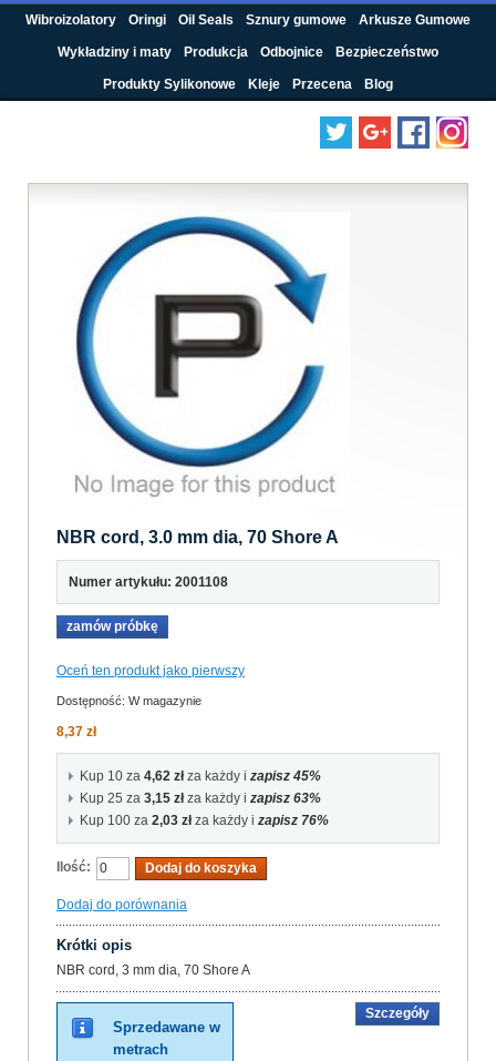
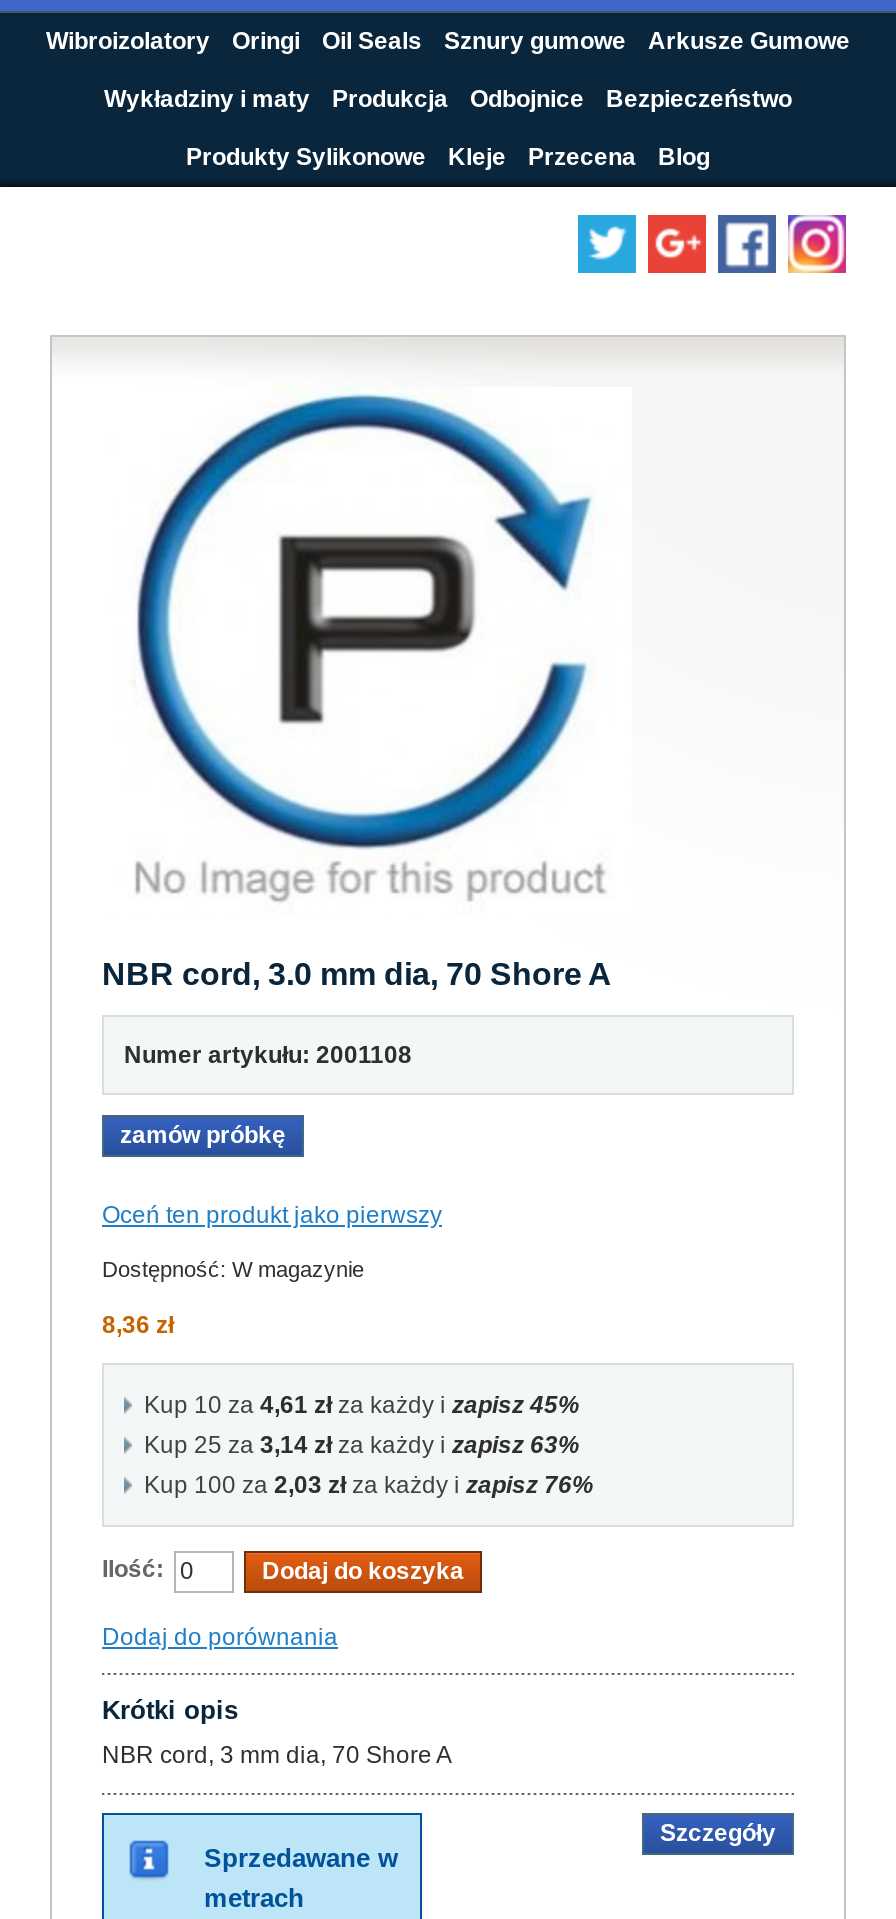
[56,724,96,739] 8,37 zł -> [102,1311,174,1339] 8,36 zł
[80,768,321,784] Kup 10 za 4,62 zł za każdy i zapisz 45% -> [144,1391,580,1419] Kup 10 za 4,61 zł za każdy i zapisz 45%
[80,790,321,806] Kup 25 za 3,15 zł za każdy i zapisz 63% -> [144,1431,580,1459] Kup 25 za 3,14 zł za każdy i zapisz 63%

